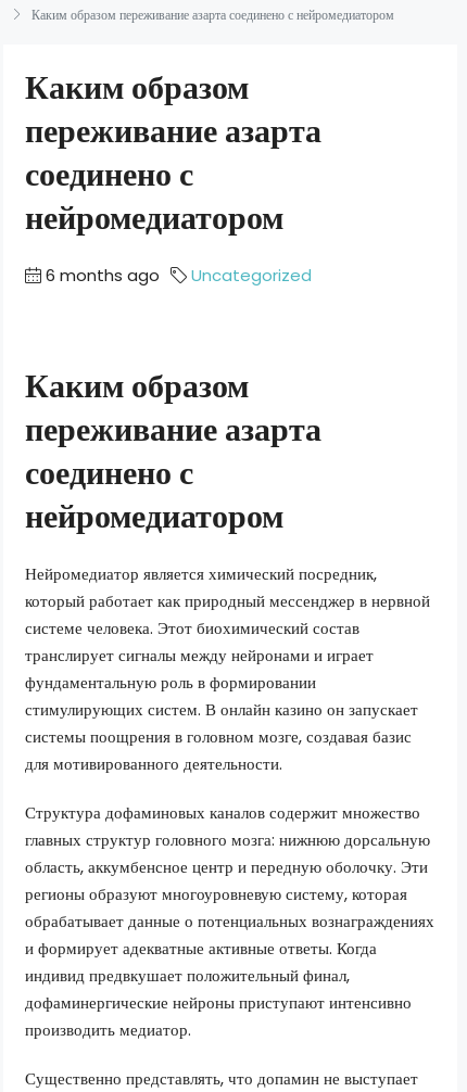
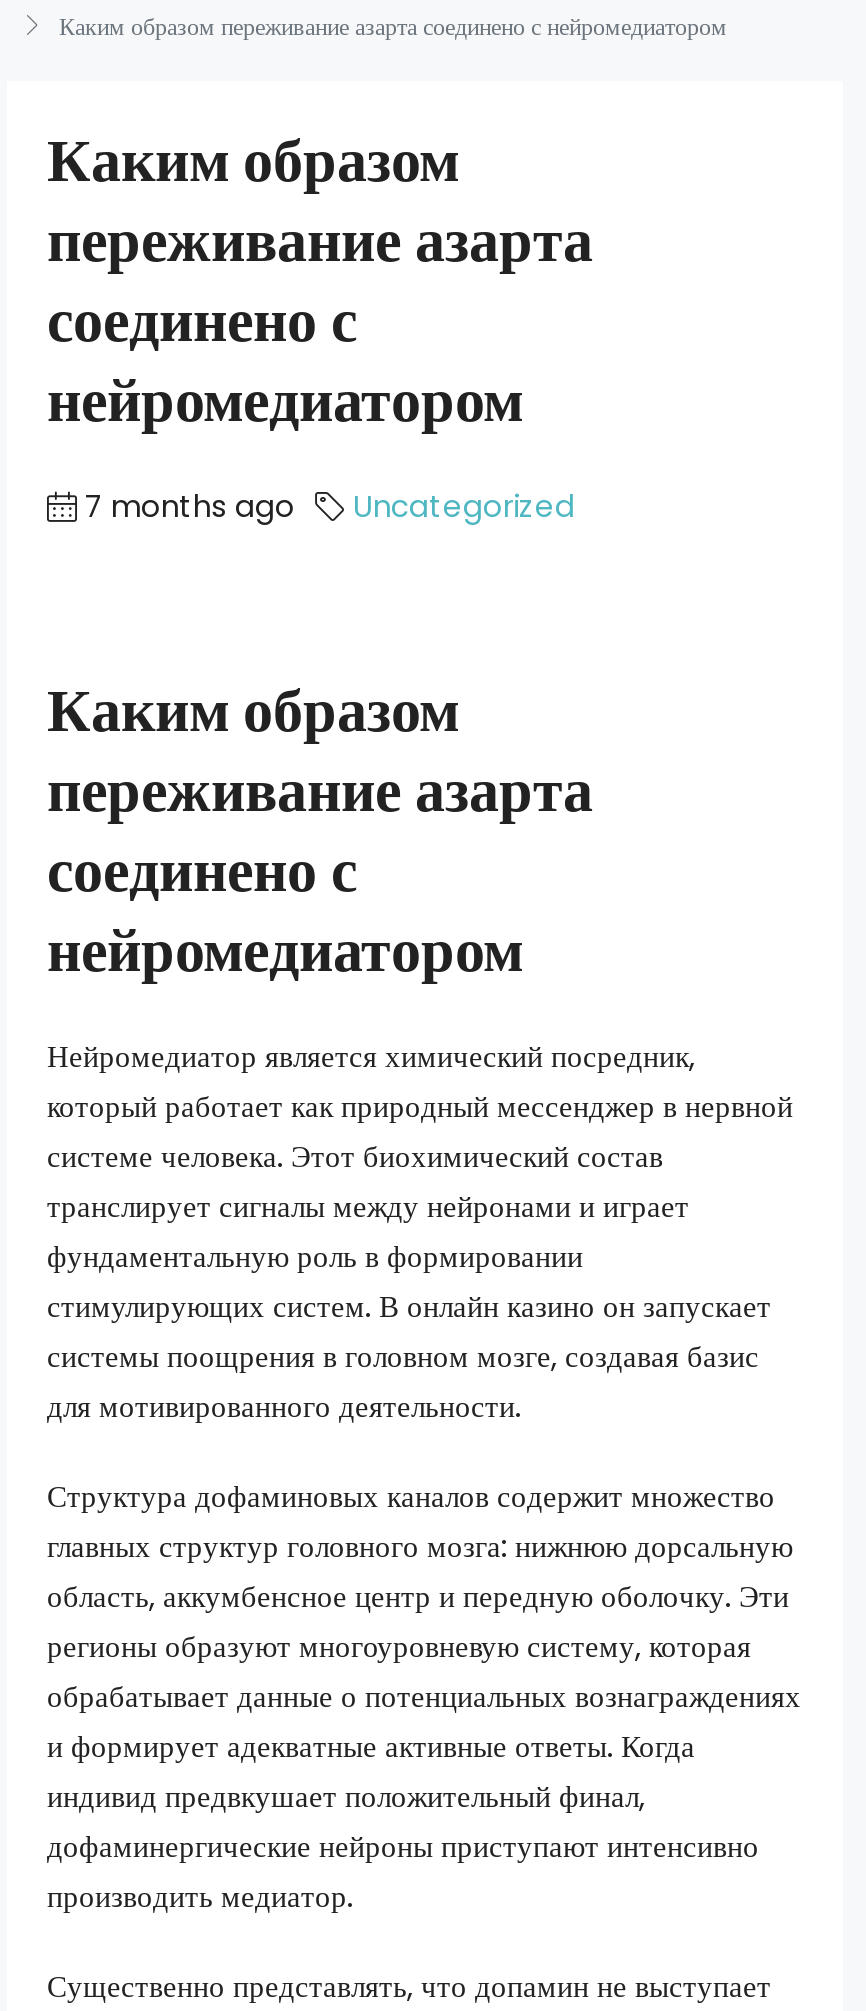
[46,264,312,287] 6 months ago Uncategorized -> [85,485,575,527] 7 months ago Uncategorized

